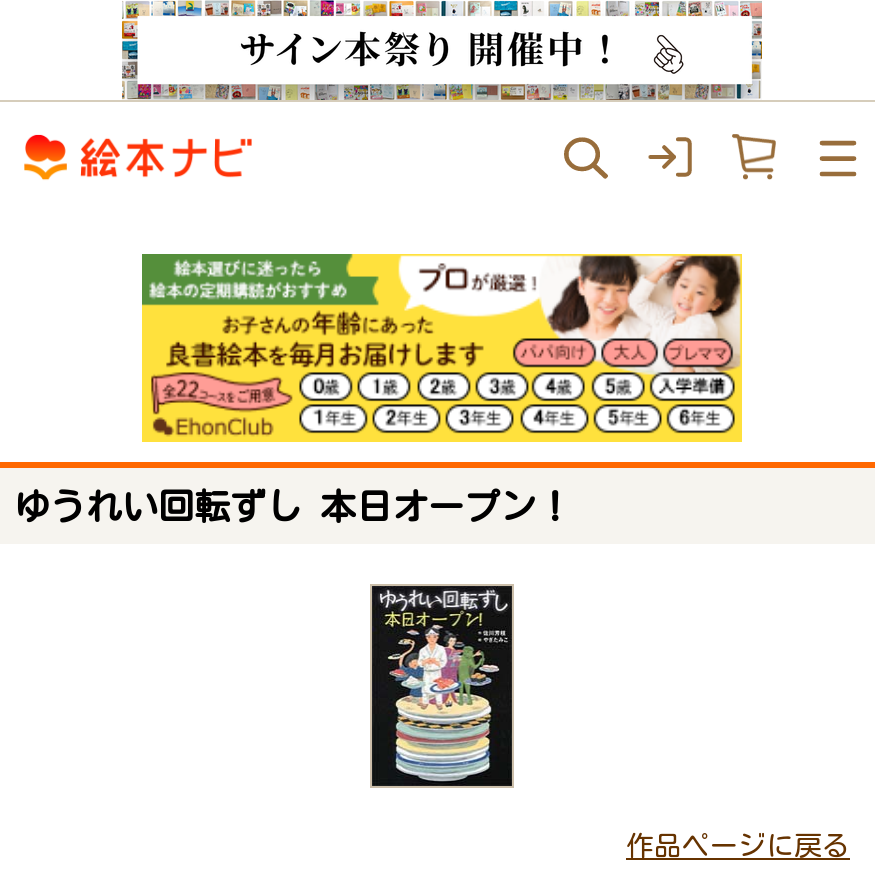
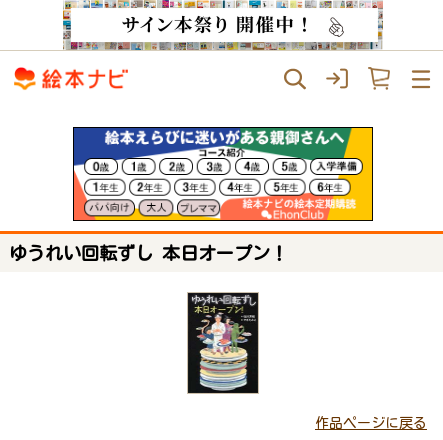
[140,252,744,444] [image] -> [72,126,374,222] [image]

